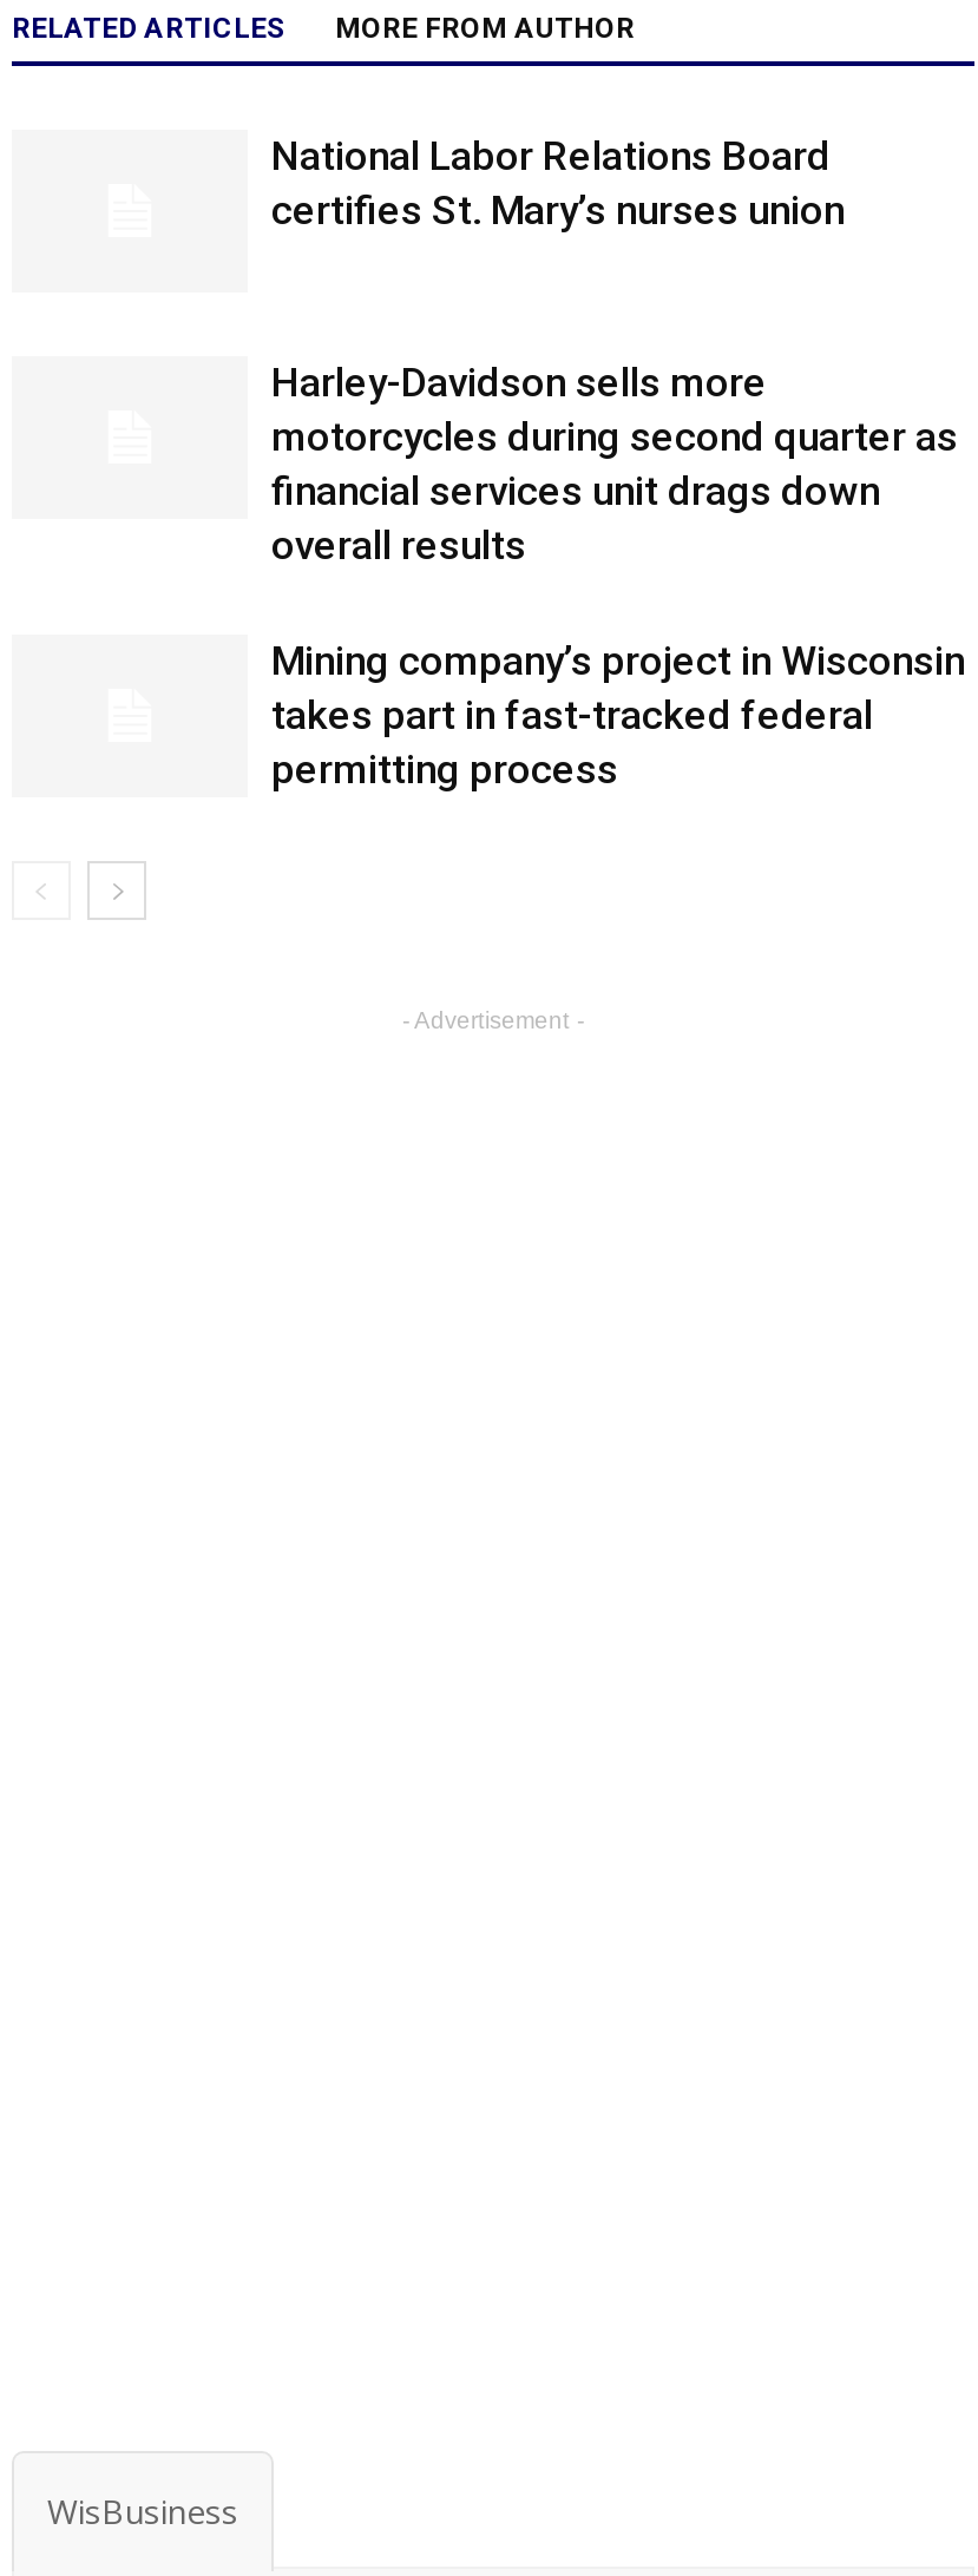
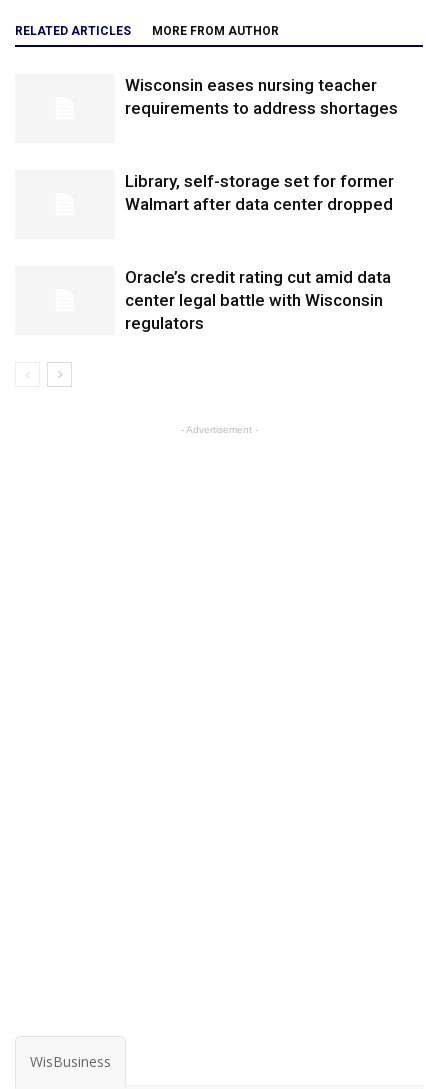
[271,132,845,234] National Labor Relations Board | certifies St. Mary’s nurses union -> [125,75,398,118] Wisconsin eases nursing teacher | requirements to address shortages
[271,359,958,569] Harley-Davidson sells more | motorcycles during second quarter as | financial services unit drags down | overall results -> [125,171,394,214] Library, self-storage set for former | Walmart after data center dropped
[271,637,965,793] Mining company’s project in Wisconsin | takes part in fast-tracked federal | permitting process -> [125,267,391,333] Oracle’s credit rating cut amid data | center legal battle with Wisconsin | regulators

